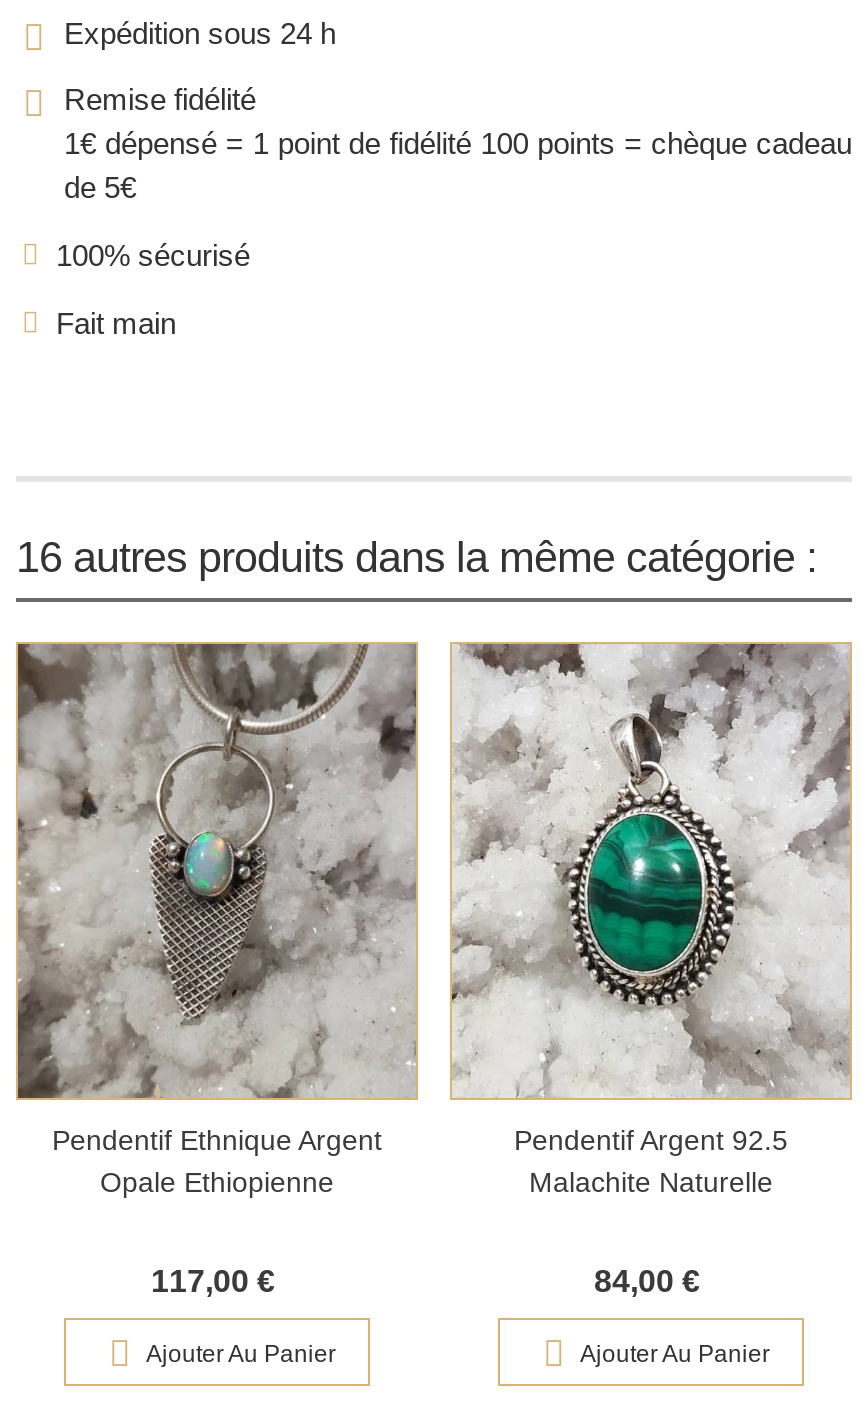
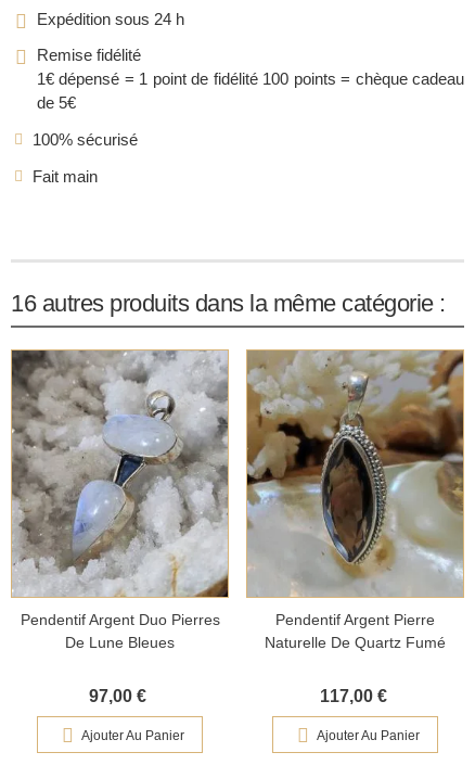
[16,642,418,1198] [image] | Pendentif Ethnique Argent | Opale Ethiopienne -> [11,349,229,651] [image] | Pendentif Argent Duo Pierres | De Lune Bleues
[450,642,852,1198] [image] | Pendentif Argent 92.5 | Malachite Naturelle -> [246,349,464,651] [image] | Pendentif Argent Pierre | Naturelle De Quartz Fumé
[151,1264,275,1298] 117,00 € -> [89,687,146,705] 97,00 €
[594,1264,700,1298] 84,00 € -> [319,687,387,706] 117,00 €

